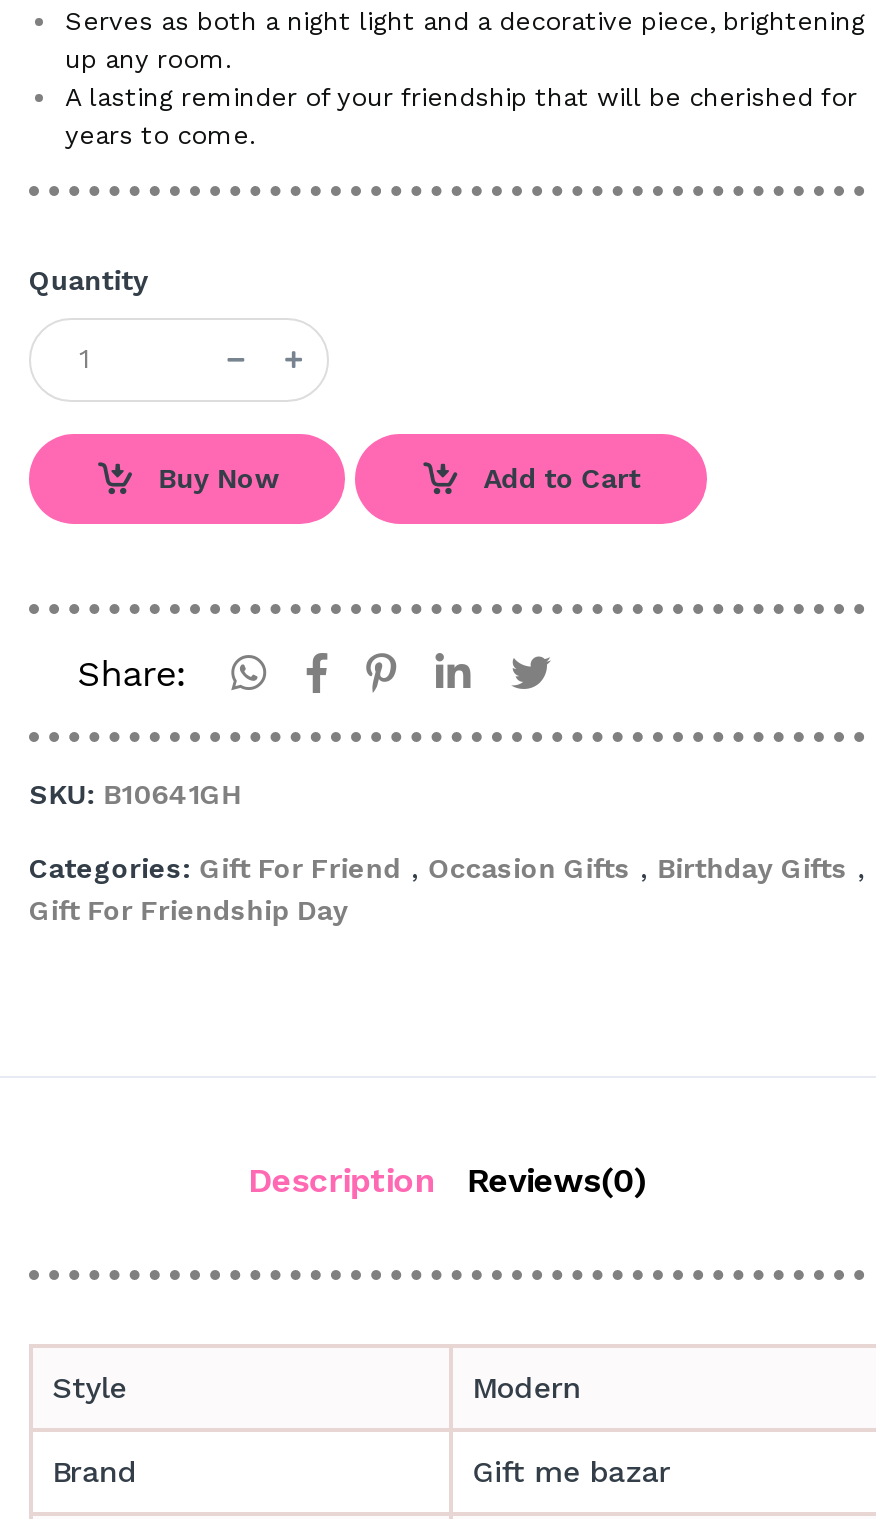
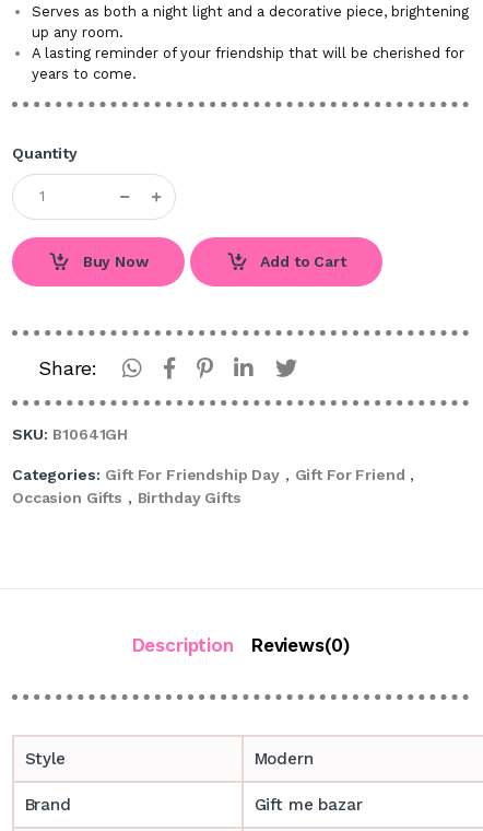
[29,852,865,926] Categories: Gift For Friend, Occasion Gifts, Birthday Gifts, | Gift For Friendship Day -> [12,466,414,506] Categories: Gift For Friendship Day, Gift For Friend, | Occasion Gifts, Birthday Gifts

